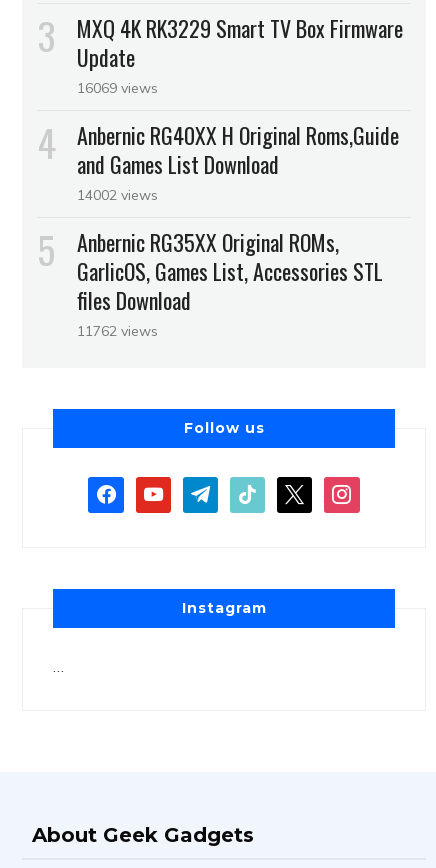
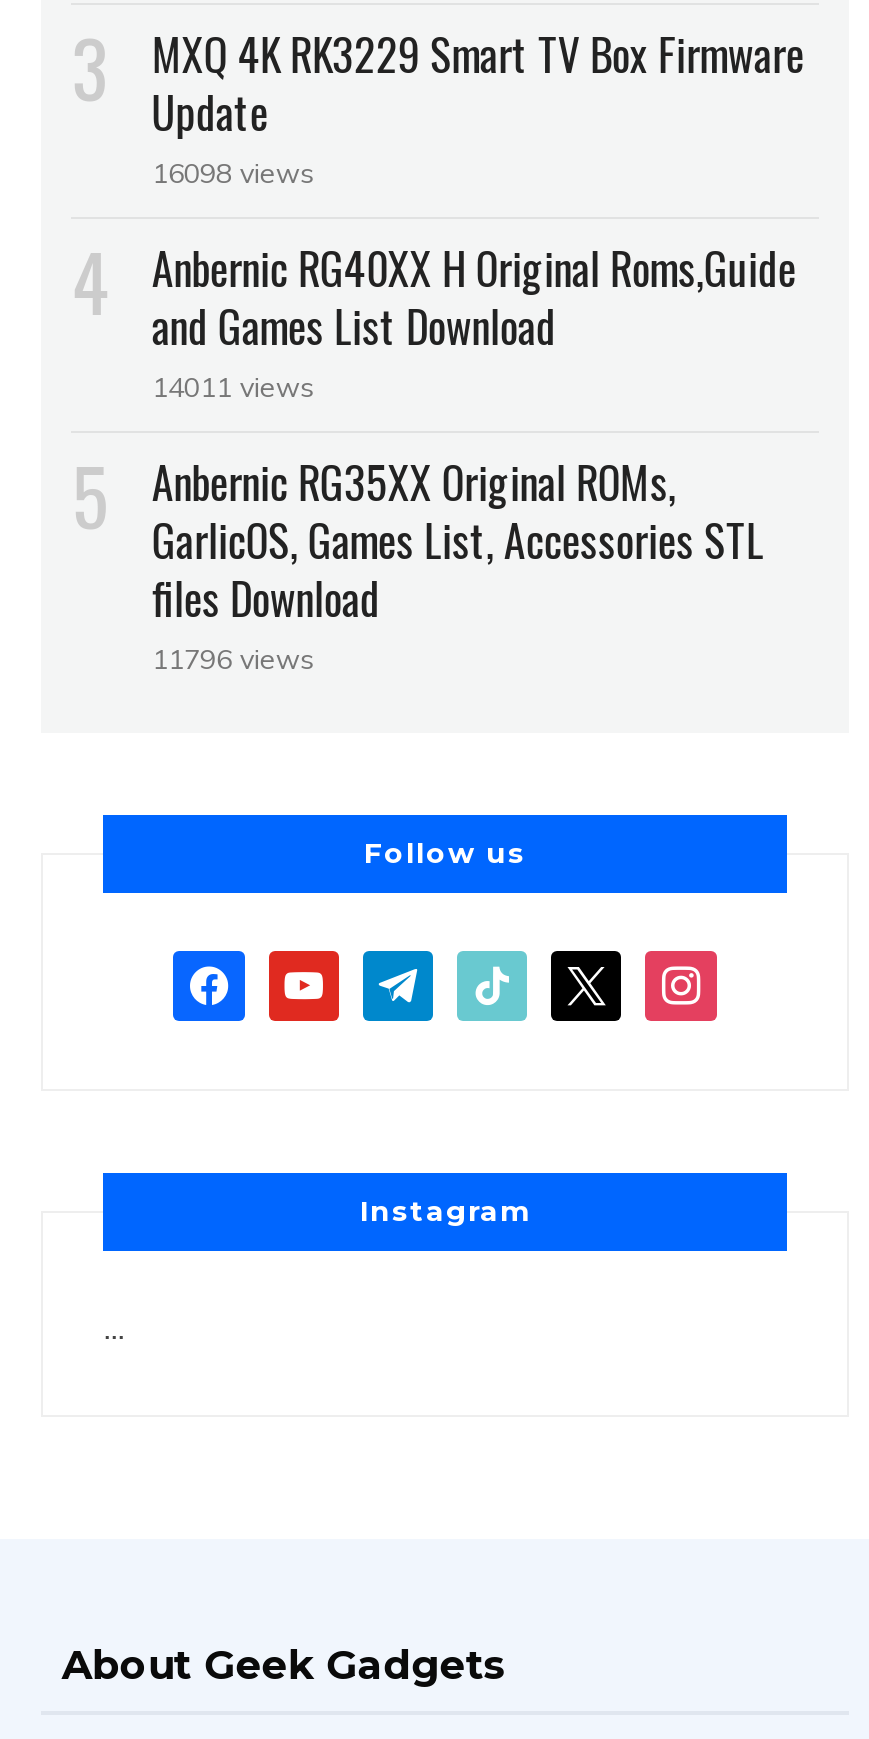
[77,79,158,97] 16069 views -> [152,156,314,192] 16098 views
[77,186,158,204] 14002 views -> [152,370,314,406] 14011 views
[77,322,158,340] 11762 views -> [152,642,314,678] 11796 views

